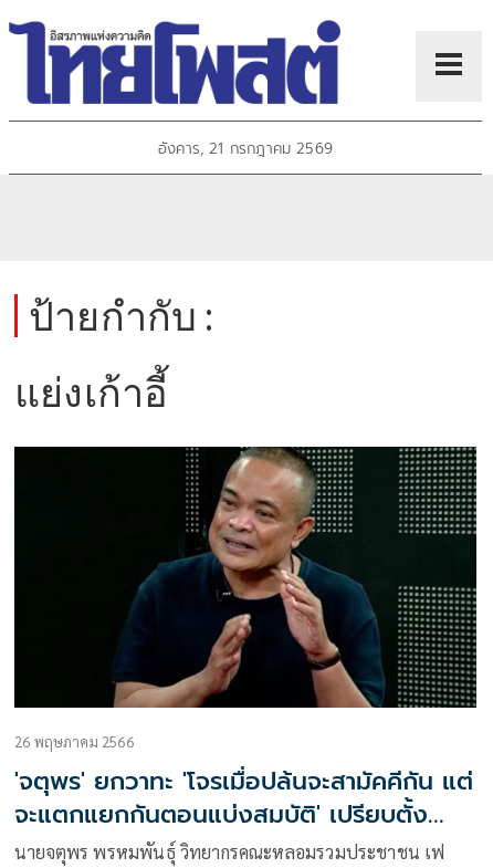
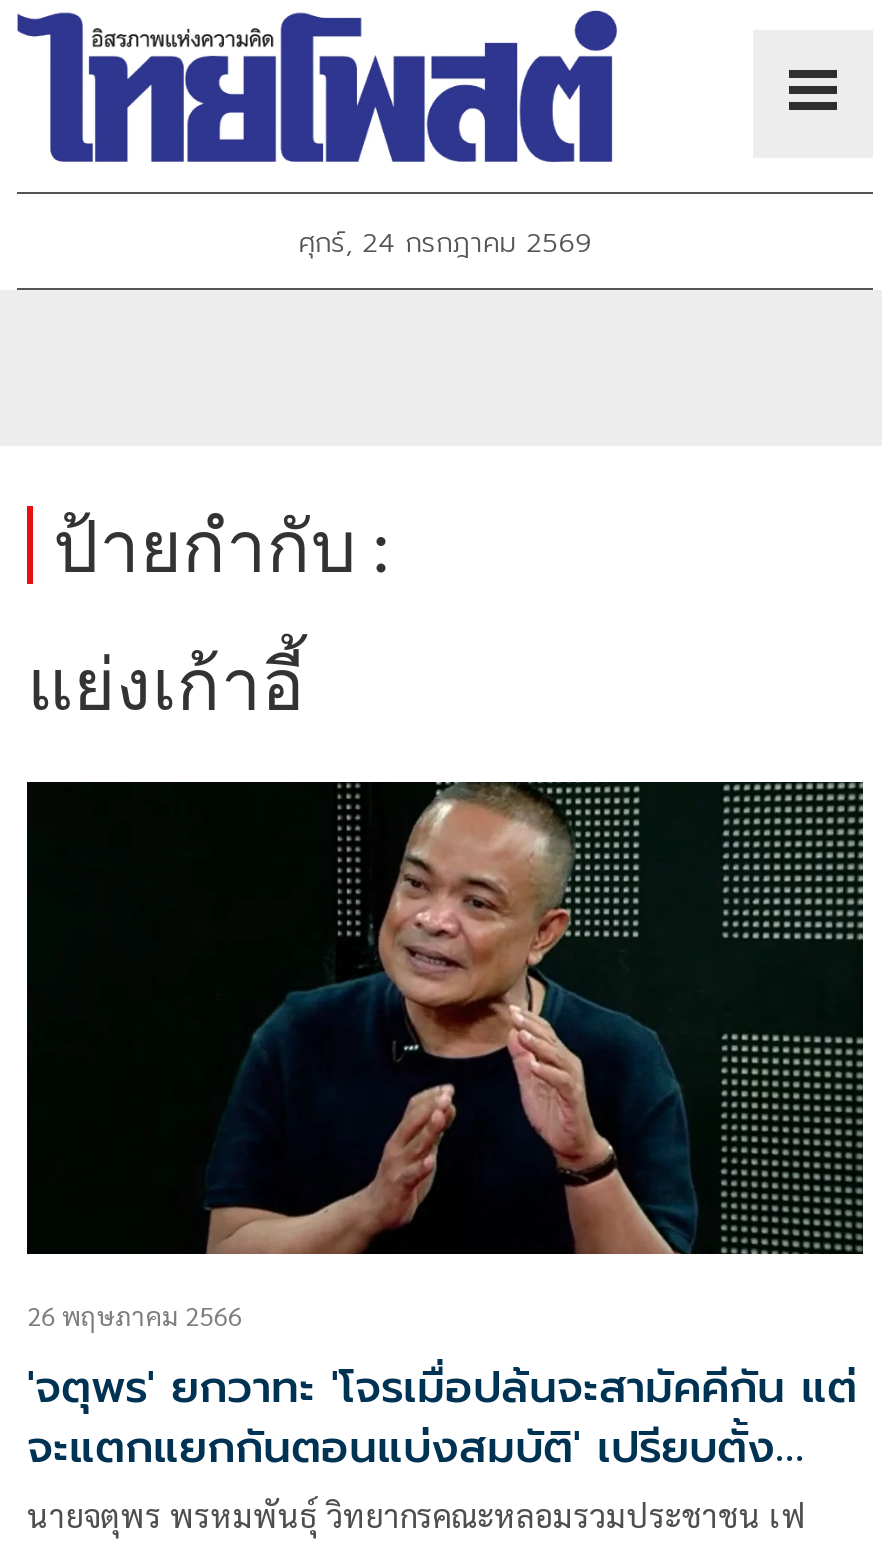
[158,138,333,161] อังคาร, 21 กรกฎาคม 2569 -> [298,223,592,265] ศุกร์, 24 กรกฎาคม 2569

